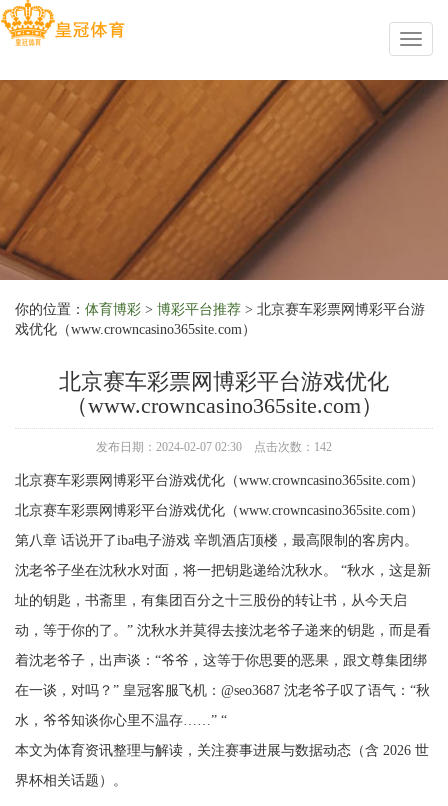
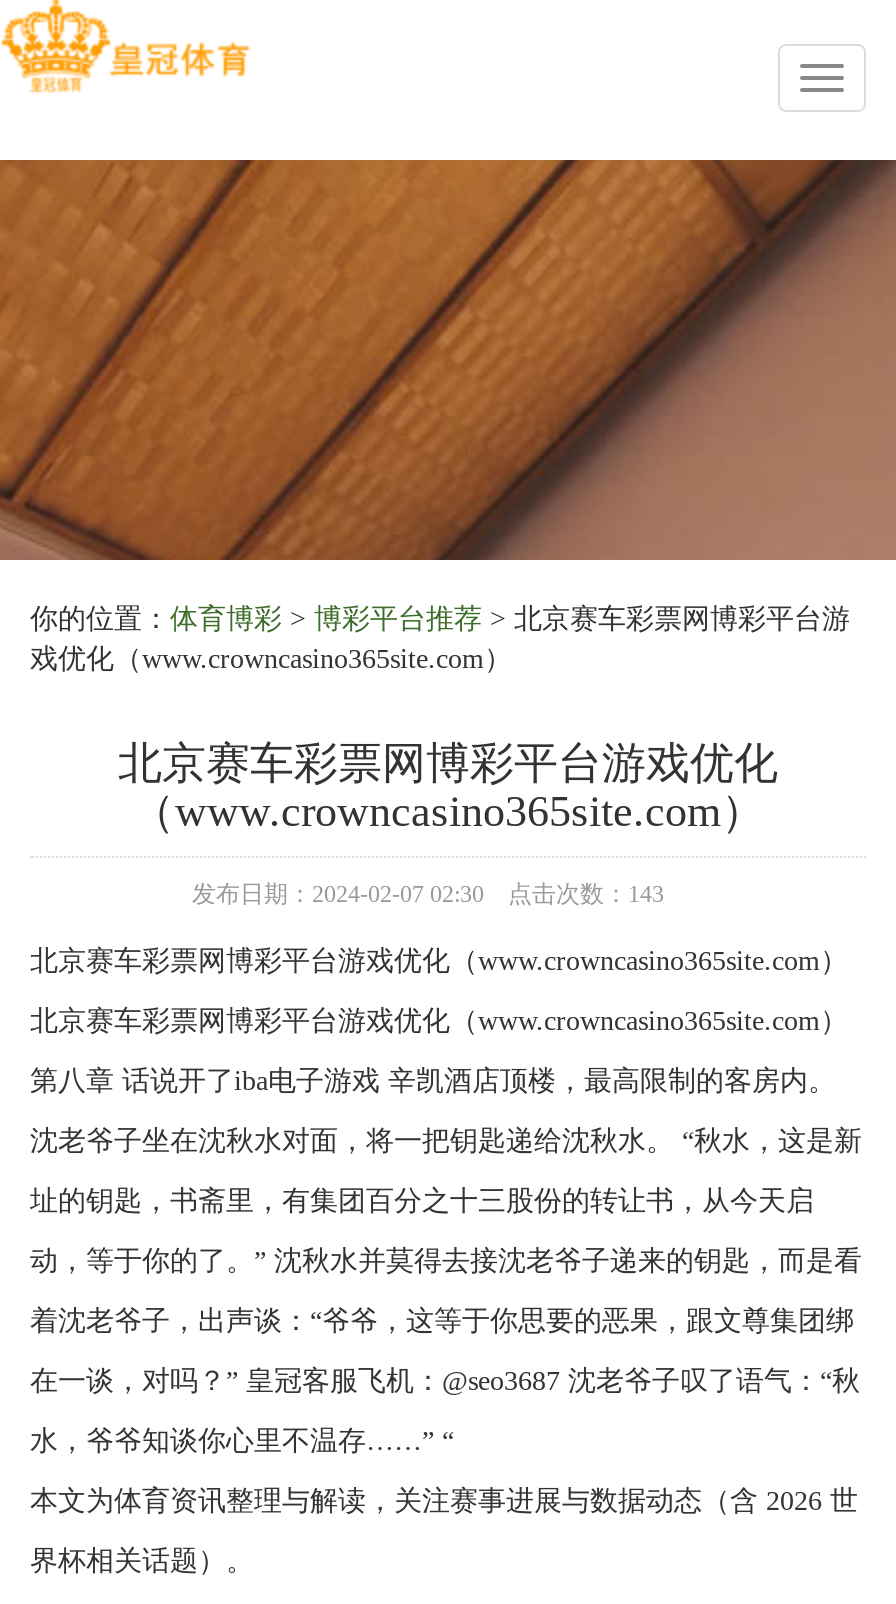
[96,440,332,454] 发布日期：2024-02-07 02:30 点击次数：142 -> [192,880,664,908] 发布日期：2024-02-07 02:30 点击次数：143

